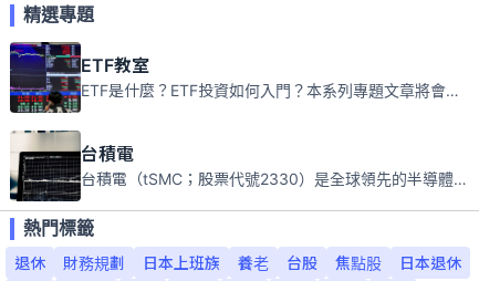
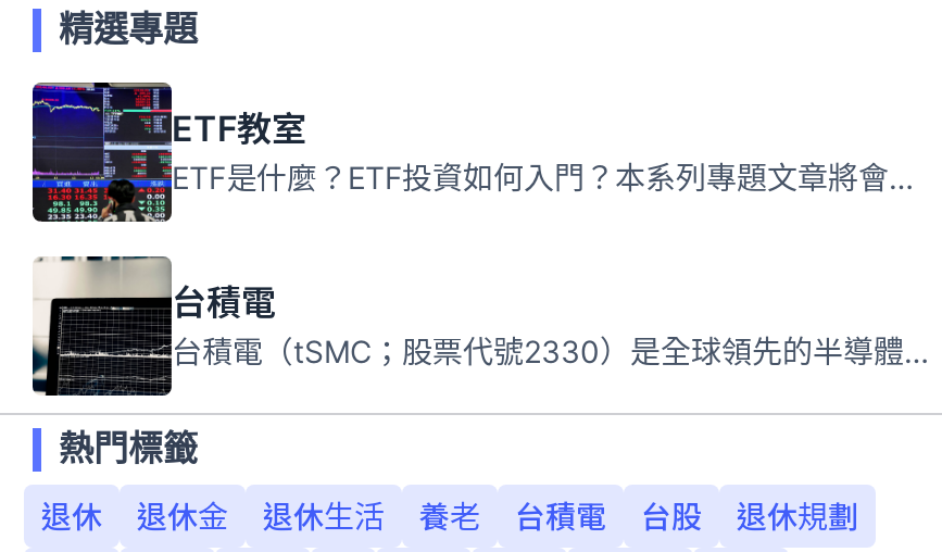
[63,253,220,272] 財務規劃 | 日本上班族 -> [137,497,385,534] 退休金 | 退休生活
[335,253,461,272] 焦點股 | 日本退休 -> [737,497,858,534] 退休規劃
none -> [515,497,606,534] 台積電

